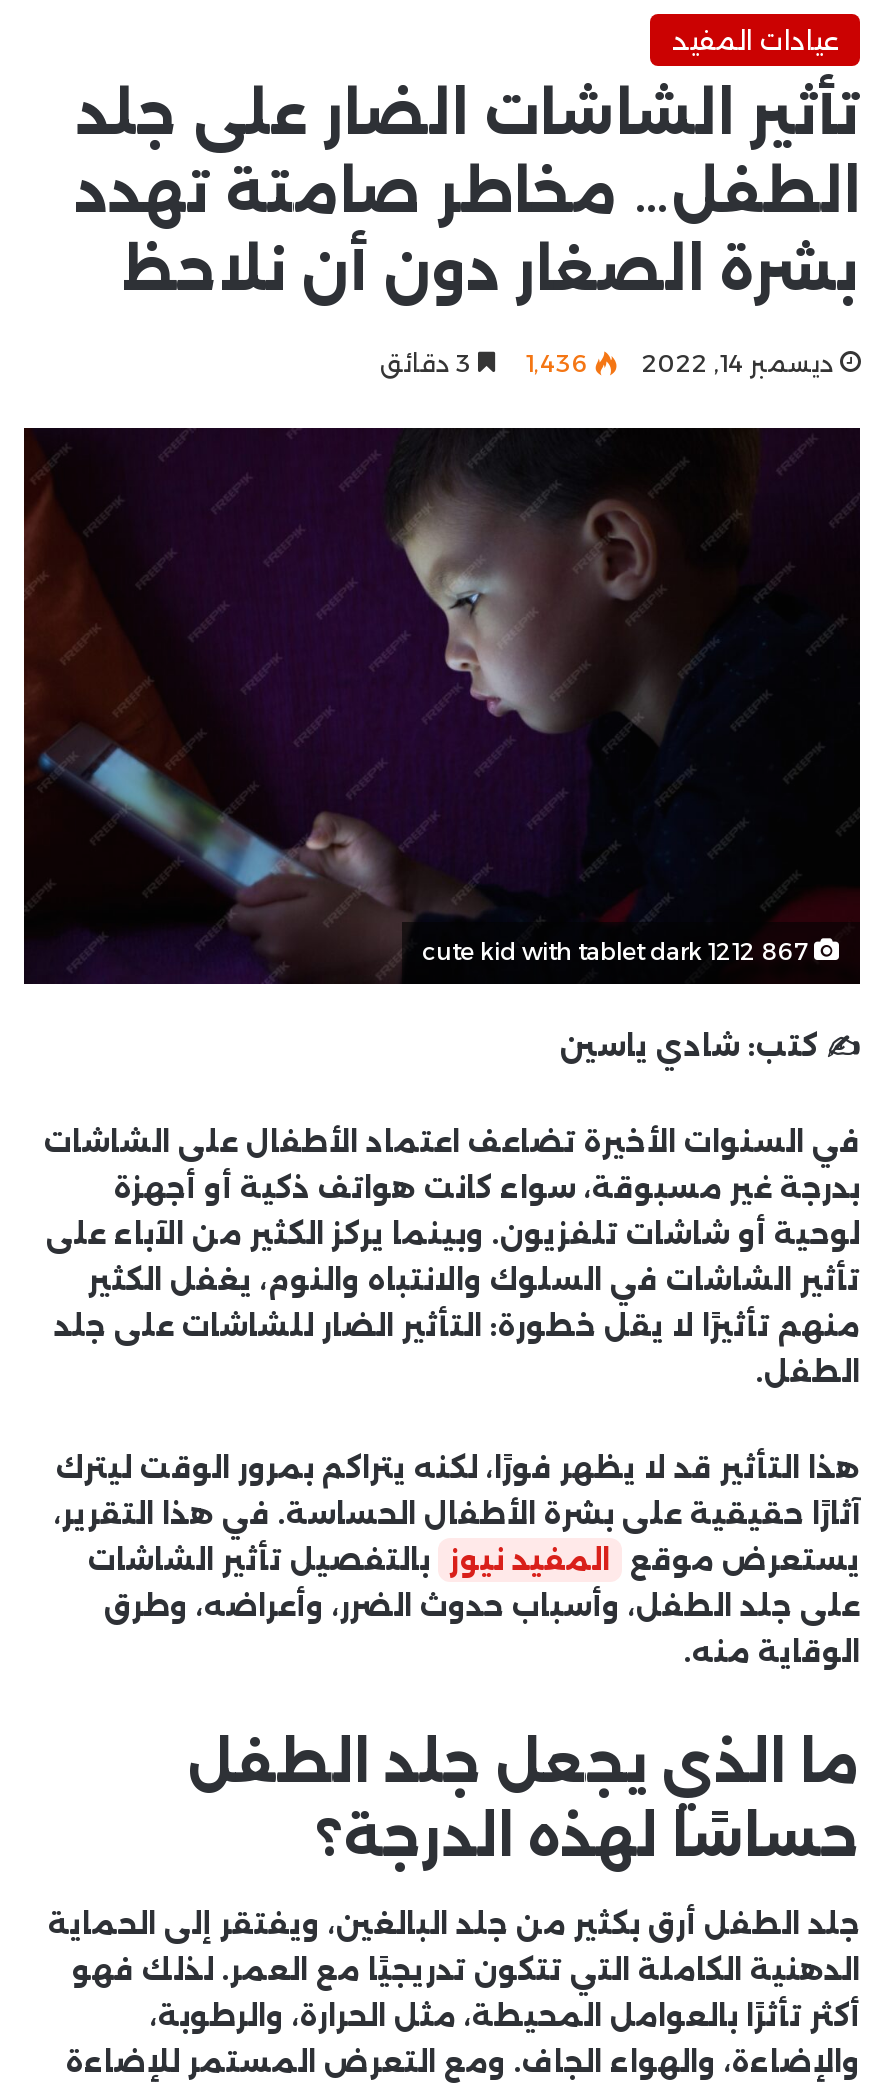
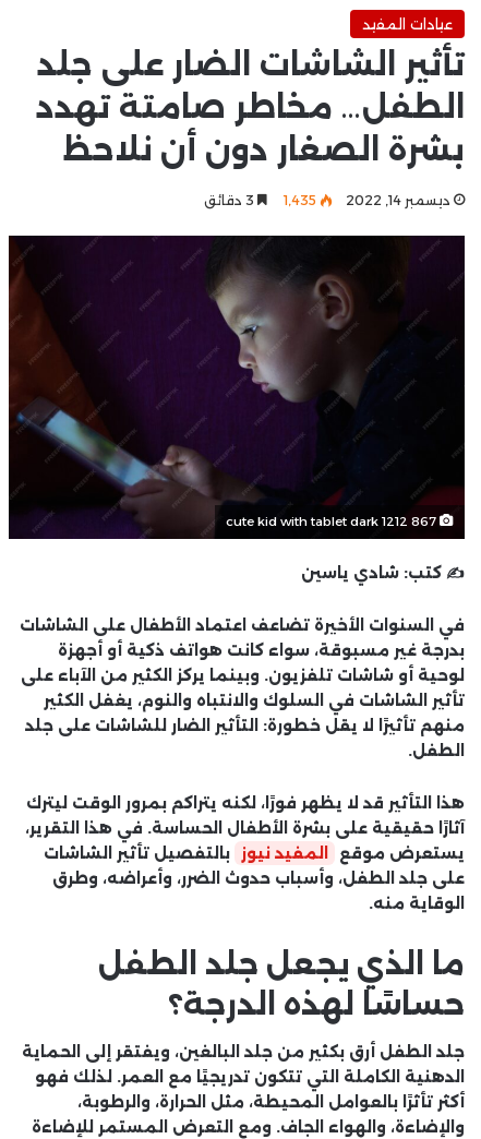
[526,347,588,377] 1٬436 -> [284,192,316,208] 1٬435

